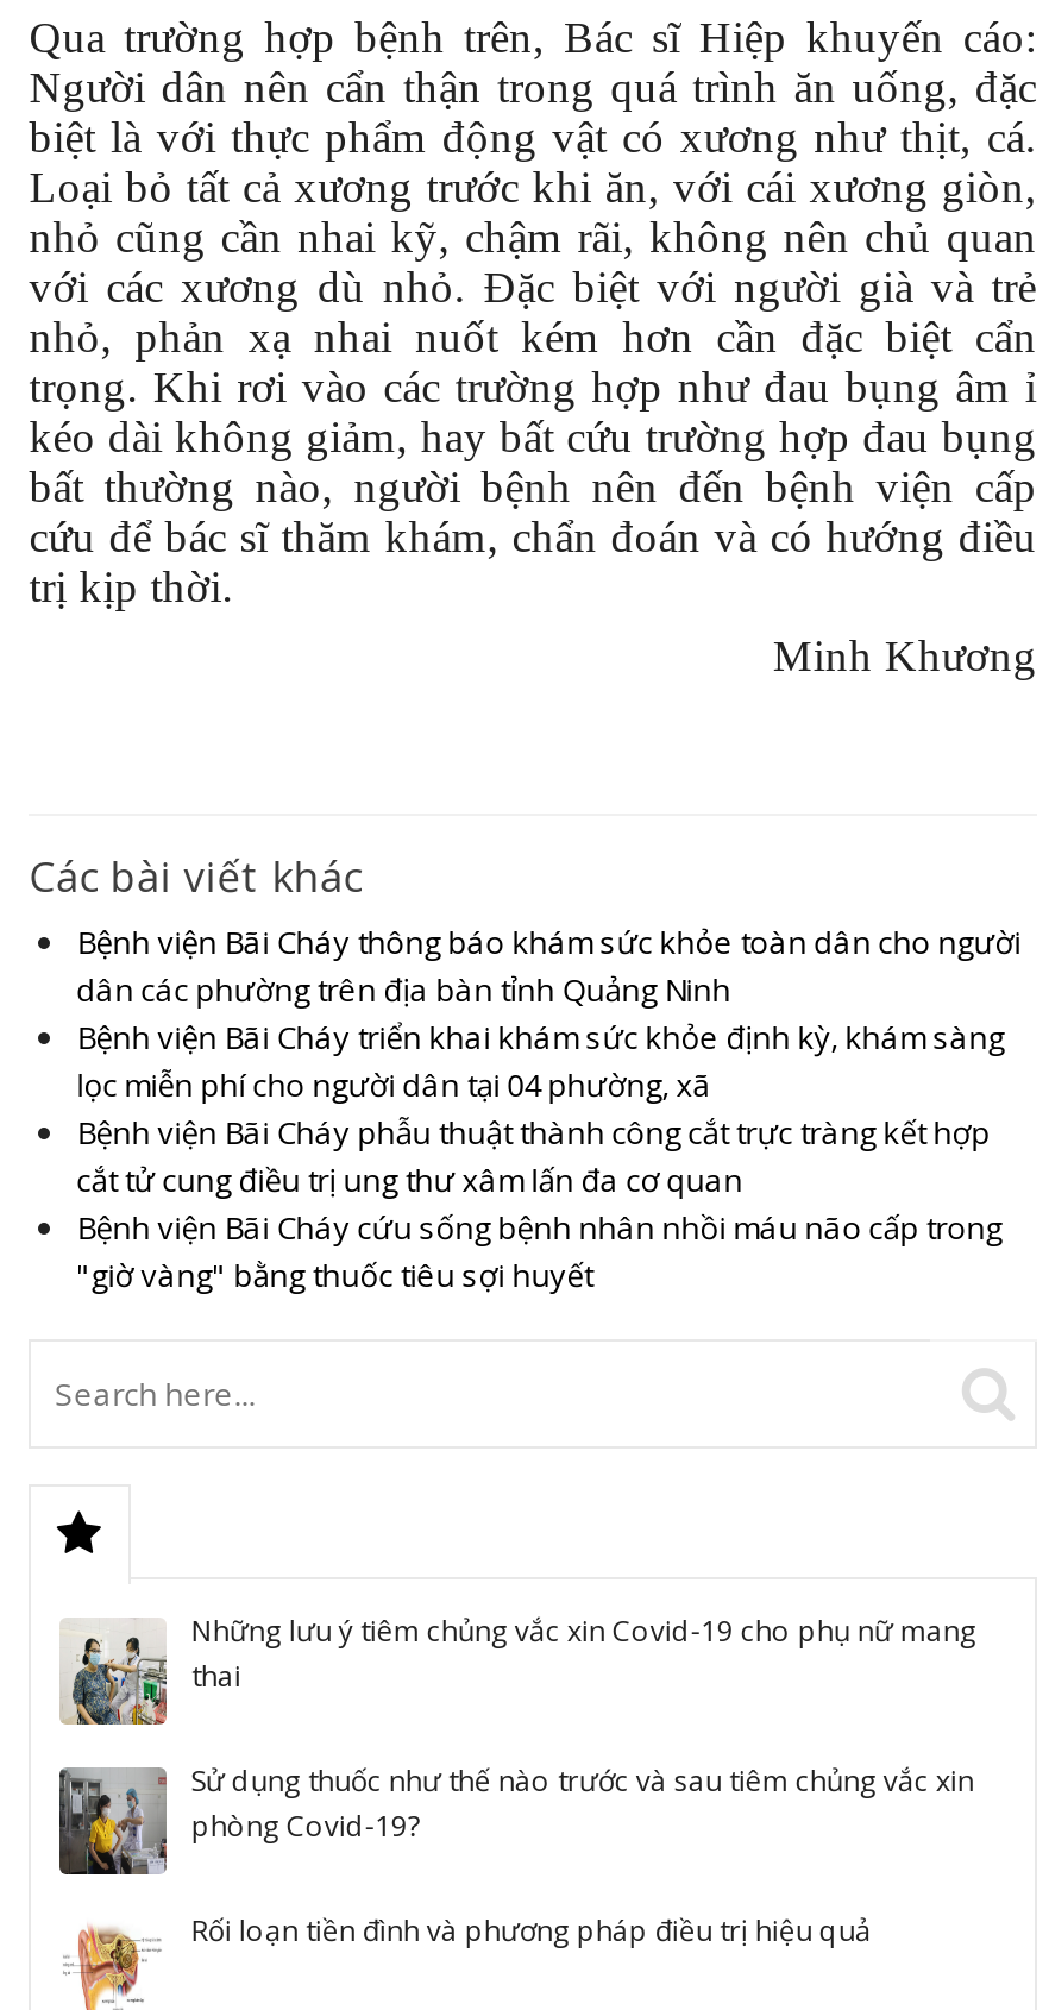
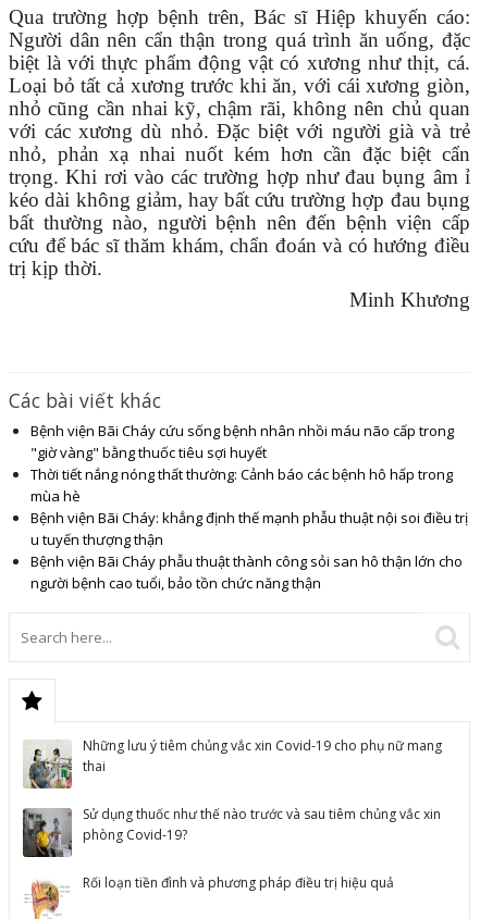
[77,921,1021,1202] Bệnh viện Bãi Cháy thông báo khám sức khỏe toàn dân cho người | dân các phường trên địa bàn tỉnh Quảng Ninh | Bệnh viện Bãi Cháy triển khai khám sức khỏe định kỳ, khám sàng | lọc miễn phí cho người dân tại 04 phường, xã | Bệnh viện Bãi Cháy phẫu thuật thành công cắt trực tràng kết hợp | cắt tử cung điều trị ung thư xâm lấn đa cơ quan -> none
moved [77,1207,1002,1297] -> [31,421,454,463]: Bệnh viện Bãi Cháy cứu sống bệnh nhân nhồi máu não cấp trong | "giờ vàng" bằng thuốc tiêu sợi huyết
none -> [31,465,468,593] Thời tiết nắng nóng thất thường: Cảnh báo các bệnh hô hấp trong | mùa hè | Bệnh viện Bãi Cháy: khẳng định thế mạnh phẫu thuật nội soi điều trị | u tuyến thượng thận | Bệnh viện Bãi Cháy phẫu thuật thành công sỏi san hô thận lớn cho | người bệnh cao tuổi, bảo tồn chức năng thận

